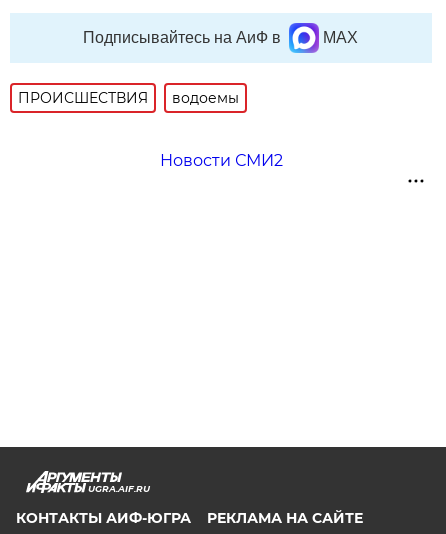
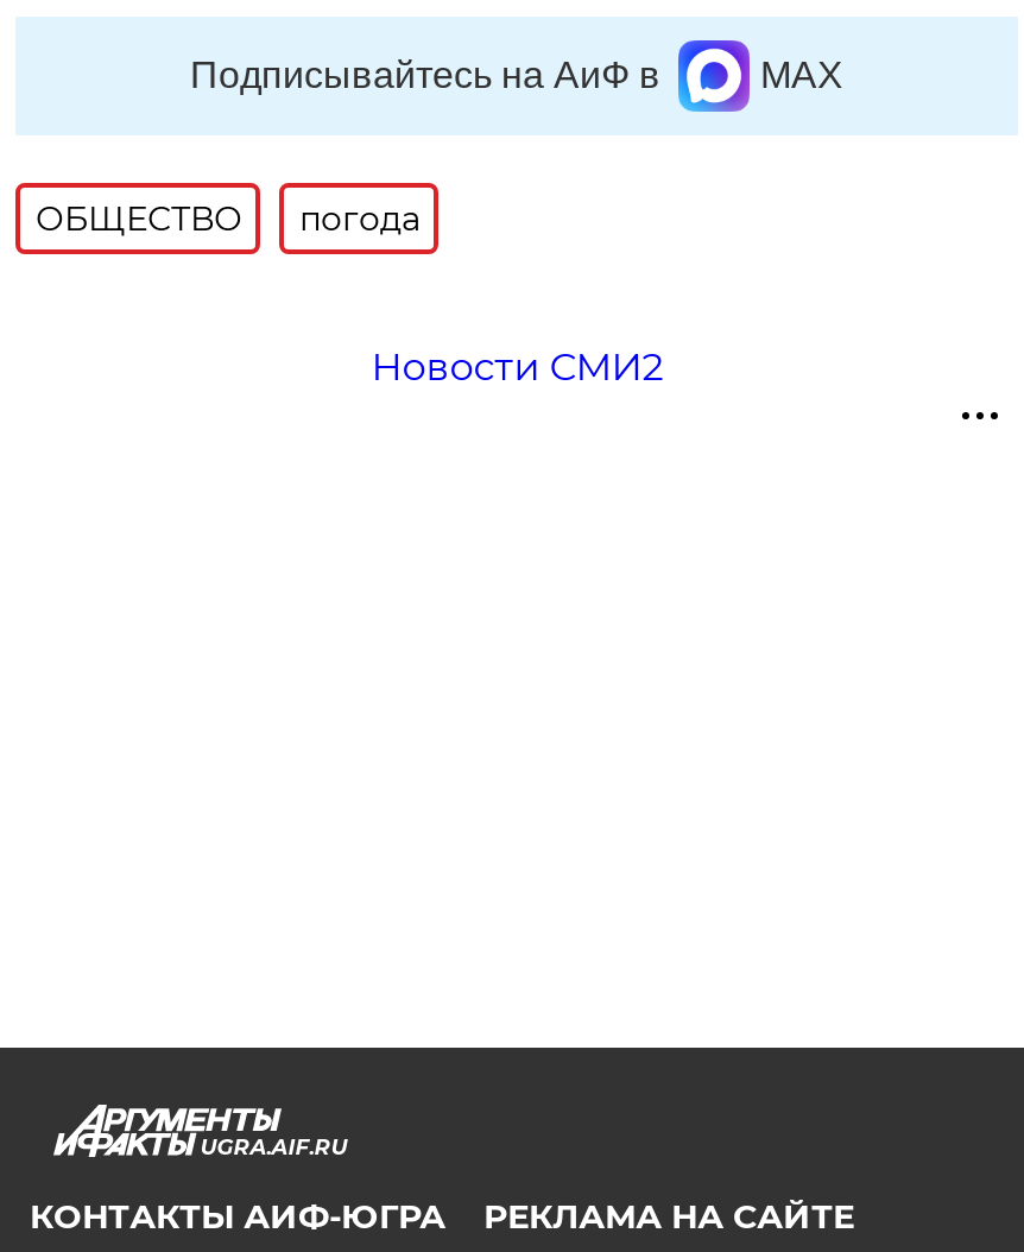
[18,89,239,107] ПРОИСШЕСТВИЯ | водоемы -> [35,197,420,240] ОБЩЕСТВО | погода

